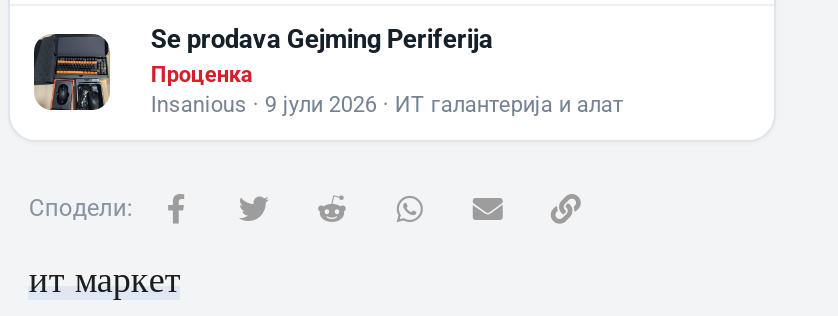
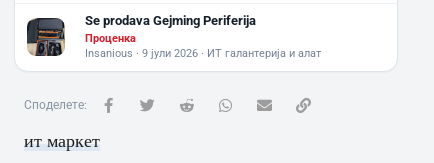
[29,193,133,221] Сподели: -> [24,97,87,111] Споделете:

